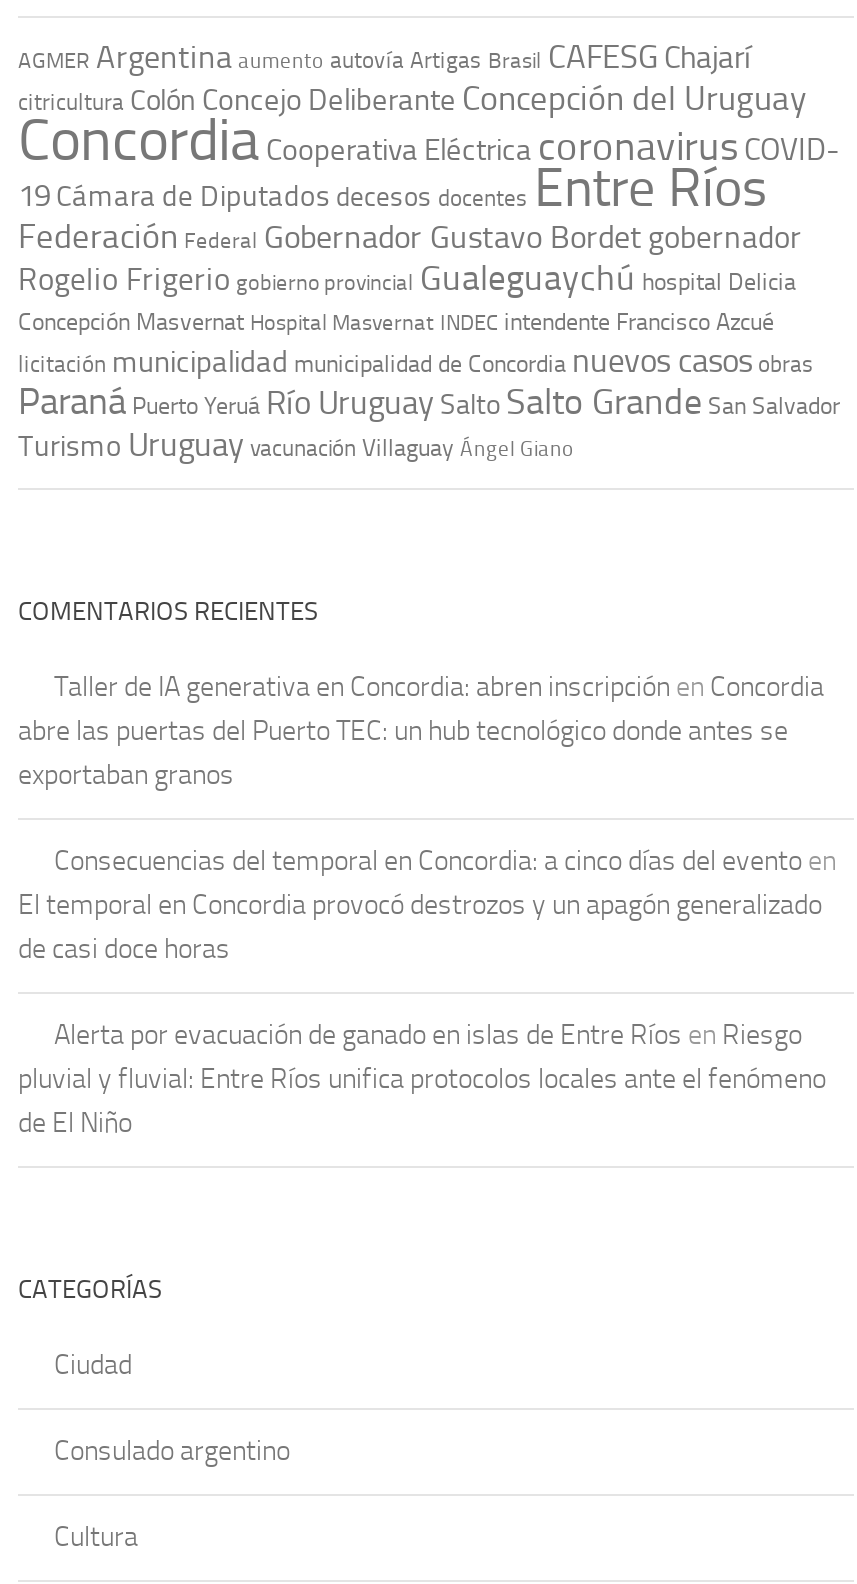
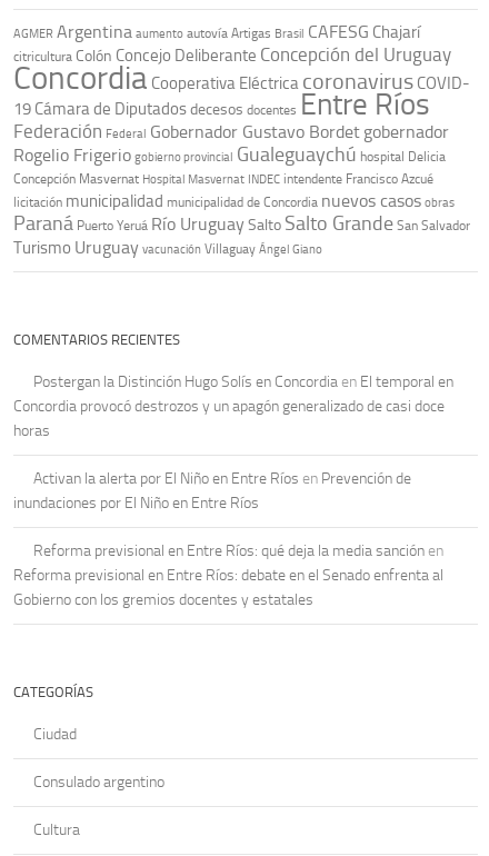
[18,670,824,792] Taller de IA generativa en Concordia: abren inscripción en Concordia | abre las puertas del Puerto TEC: un hub tecnológico donde antes se | exportaban granos -> [13,372,453,440] Postergan la Distinción Hugo Solís en Concordia en El temporal en | Concordia provocó destrozos y un apagón generalizado de casi doce | horas
[18,844,836,966] Consecuencias del temporal en Concordia: a cinco días del evento en | El temporal en Concordia provocó destrozos y un apagón generalizado | de casi doce horas -> [13,469,411,512] Activan la alerta por El Niño en Entre Ríos en Prevención de | inundaciones por El Niño en Entre Ríos
[18,1018,826,1140] Alerta por evacuación de ganado en islas de Entre Ríos en Riesgo | pluvial y fluvial: Entre Ríos unifica protocolos locales ante el fenómeno | de El Niño -> [13,541,443,609] Reforma previsional en Entre Ríos: qué deja la media sanción en | Reforma previsional en Entre Ríos: debate en el Senado enfrenta al | Gobierno con los gremios docentes y estatales

